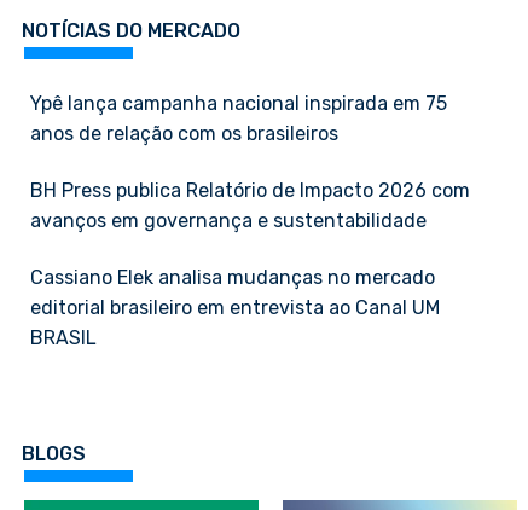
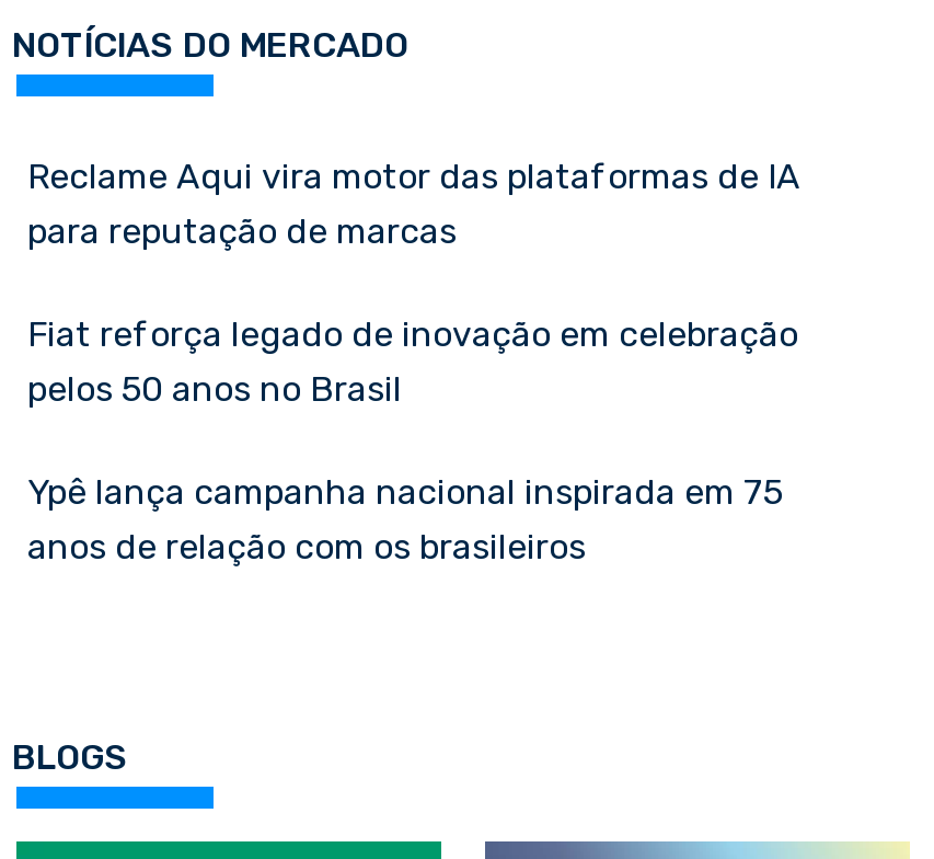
none -> [27,156,800,410] Reclame Aqui vira motor das plataformas de IA | para reputação de marcas | Fiat reforça legado de inovação em celebração | pelos 50 anos no Brasil
moved [30,92,447,145] -> [27,472,783,568]: Ypê lança campanha nacional inspirada em 75 | anos de relação com os brasileiros
[30,179,470,350] BH Press publica Relatório de Impacto 2026 com | avanços em governança e sustentabilidade | Cassiano Elek analisa mudanças no mercado | editorial brasileiro em entrevista ao Canal UM | BRASIL -> none

